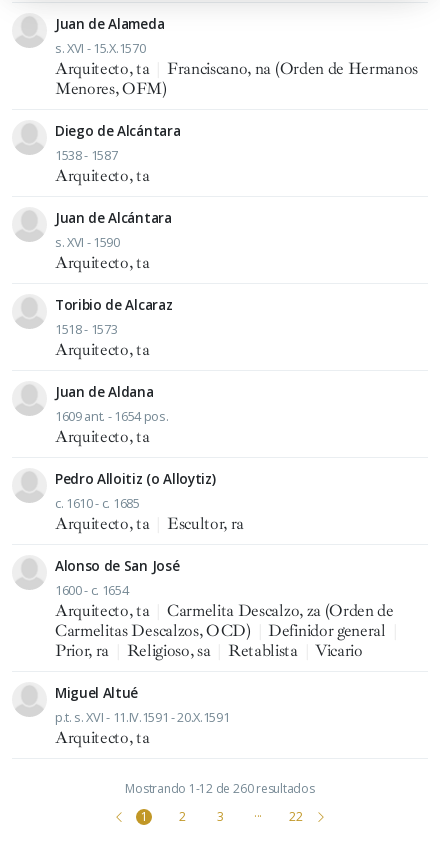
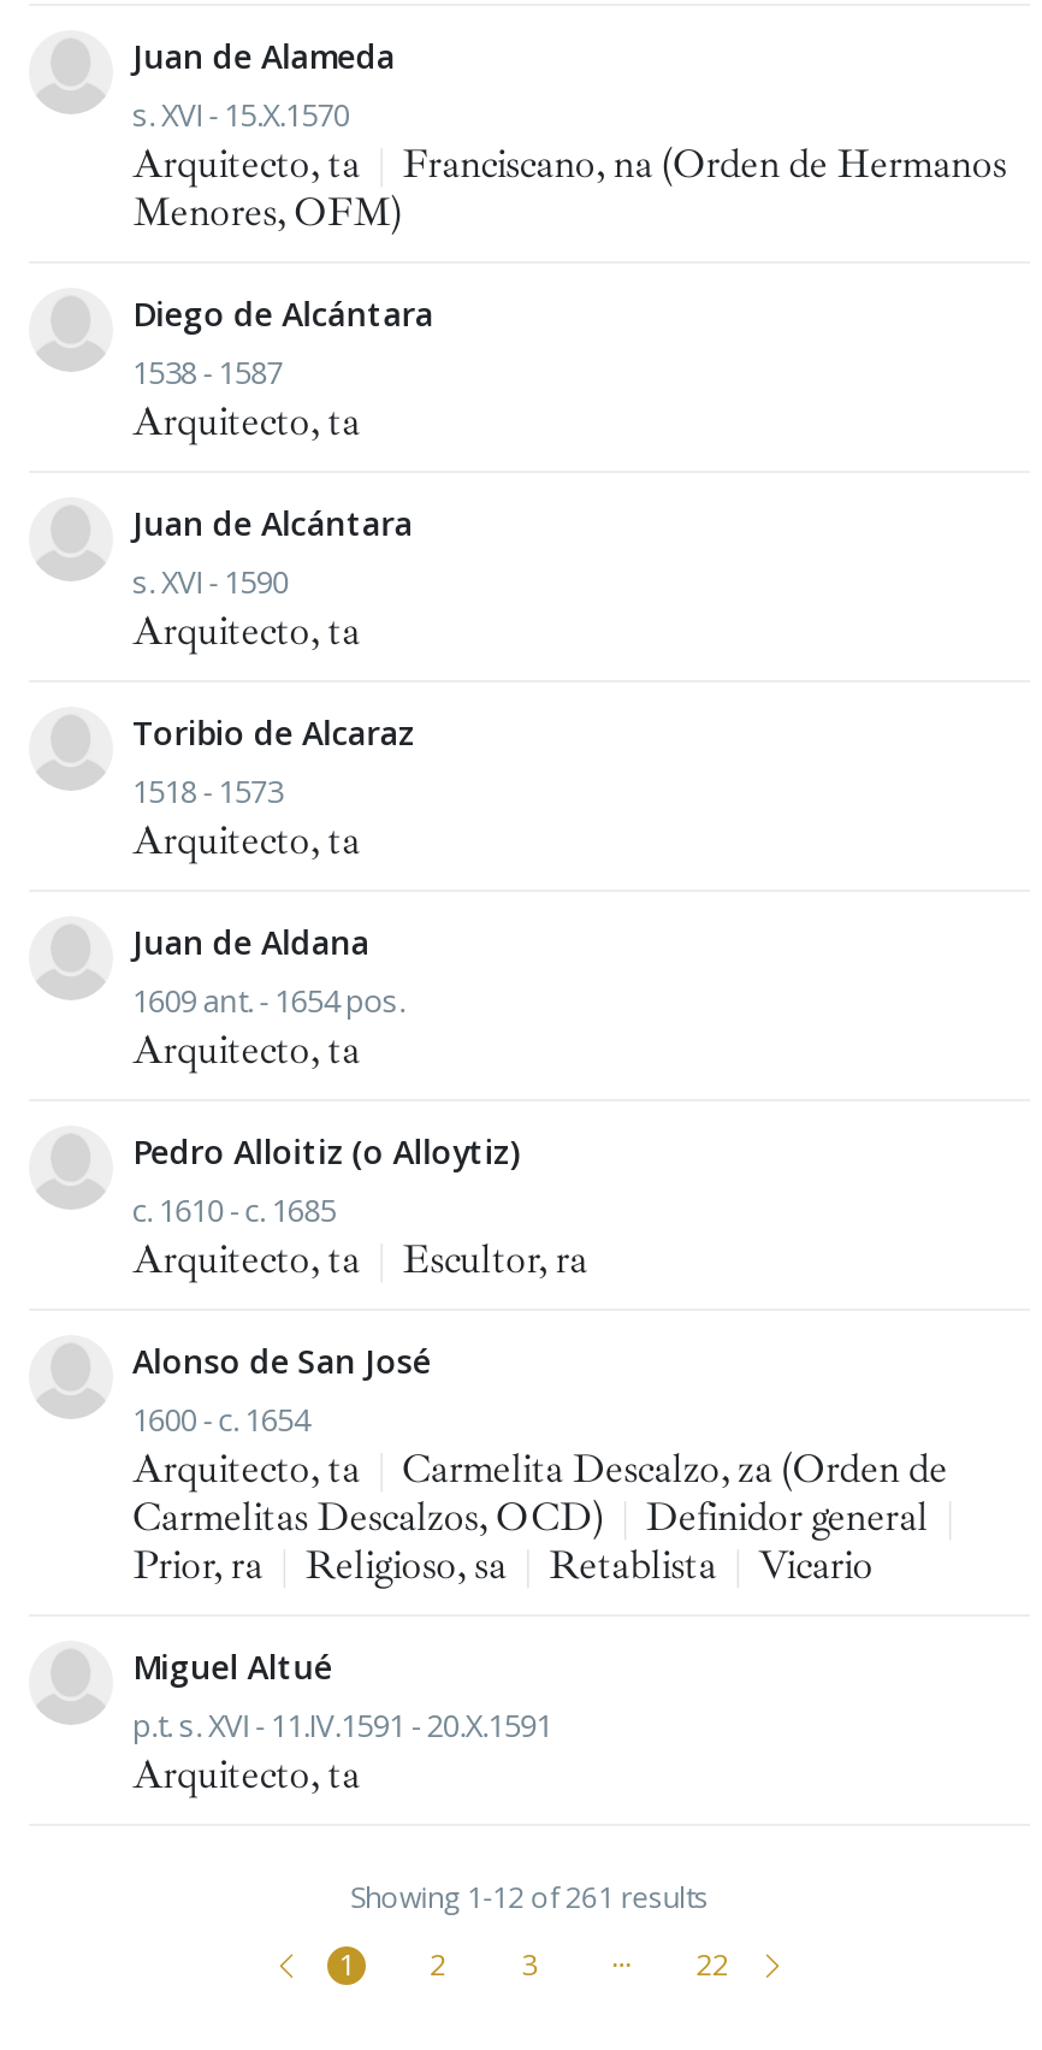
[125,780,315,797] Mostrando 1-12 de 260 resultados -> [351,1878,708,1919] Showing 1-12 of 261 results

